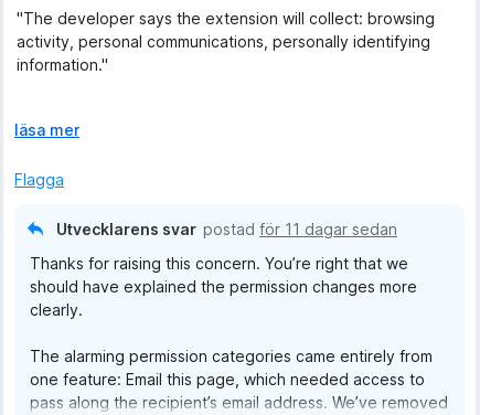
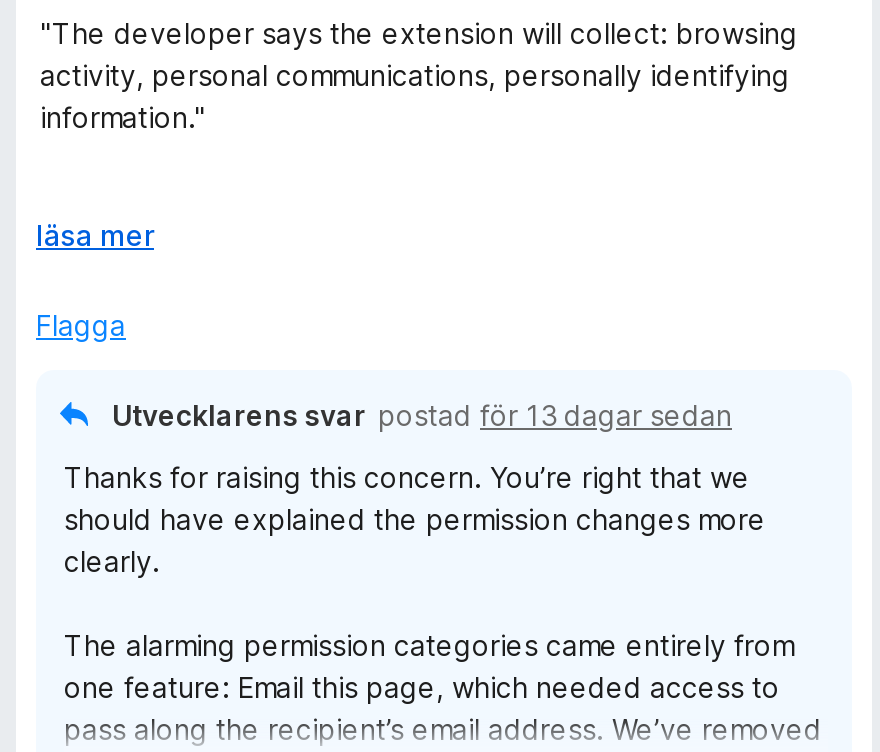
[56,220,397,238] Utvecklarens svar postad för 11 dagar sedan -> [112,398,732,432] Utvecklarens svar postad för 13 dagar sedan

